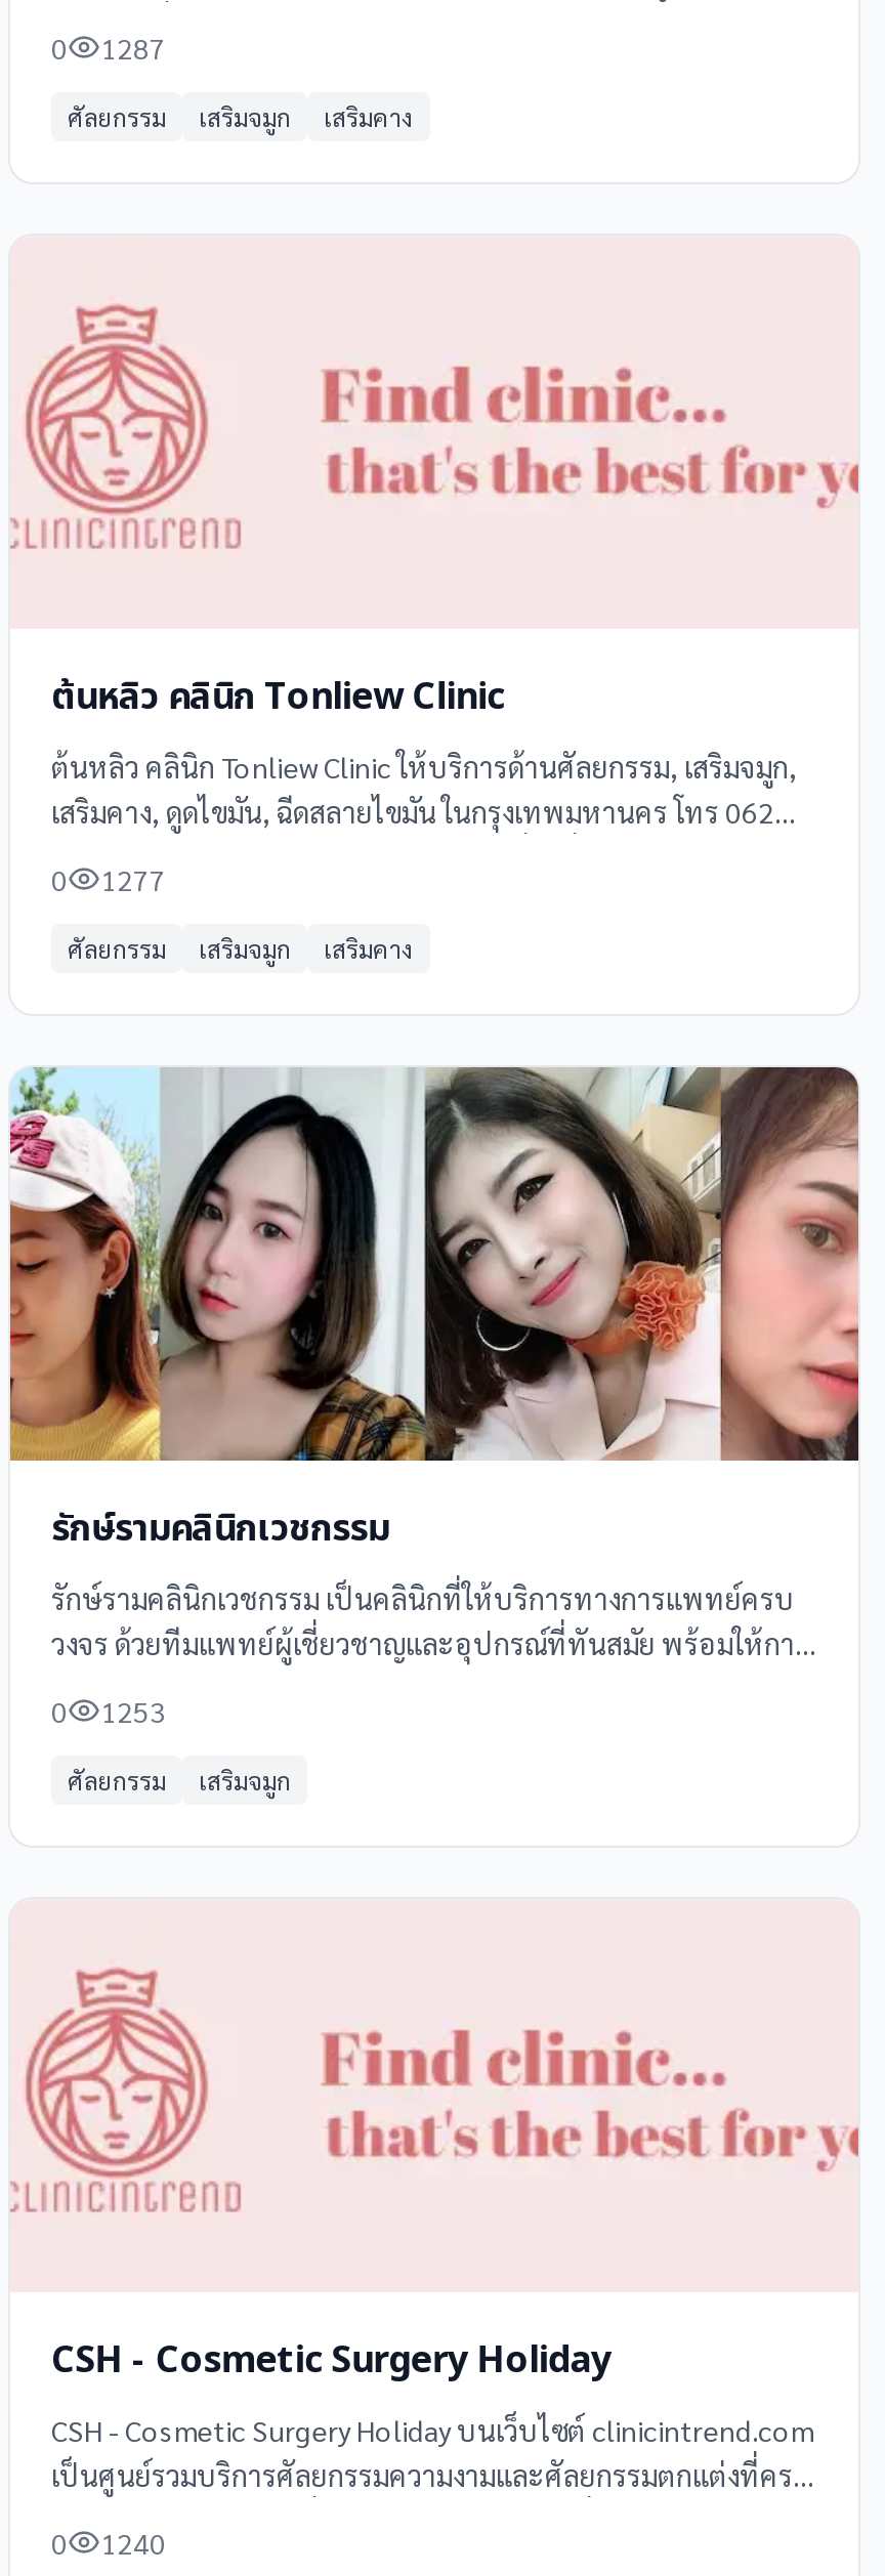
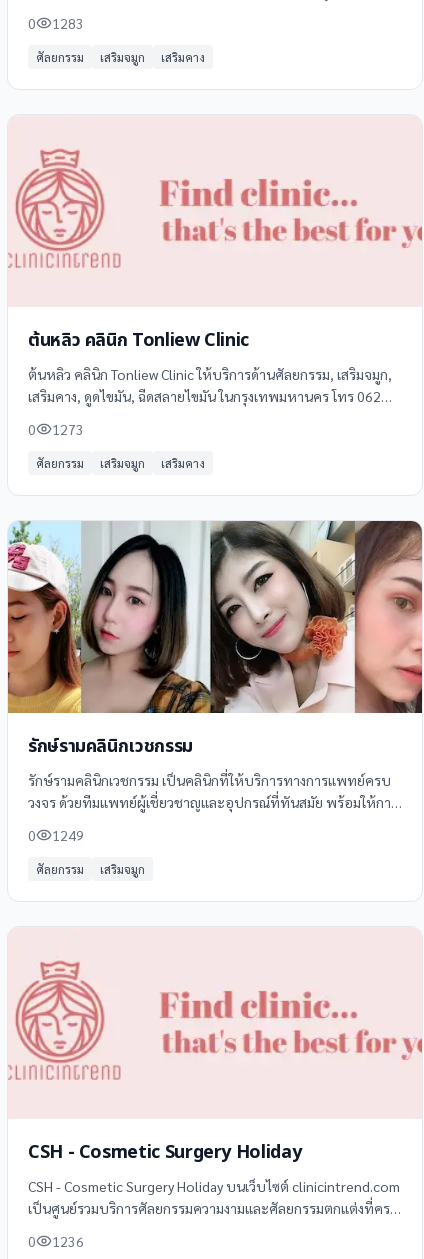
[51,29,166,66] 0 1287 -> [28,14,84,32] 0 1283
[51,860,166,897] 0 1277 -> [28,420,84,438] 0 1273
[51,1692,166,1729] 0 1253 -> [28,826,84,844] 0 1249
[51,2524,166,2561] 0 1240 -> [28,1232,84,1250] 0 1236

